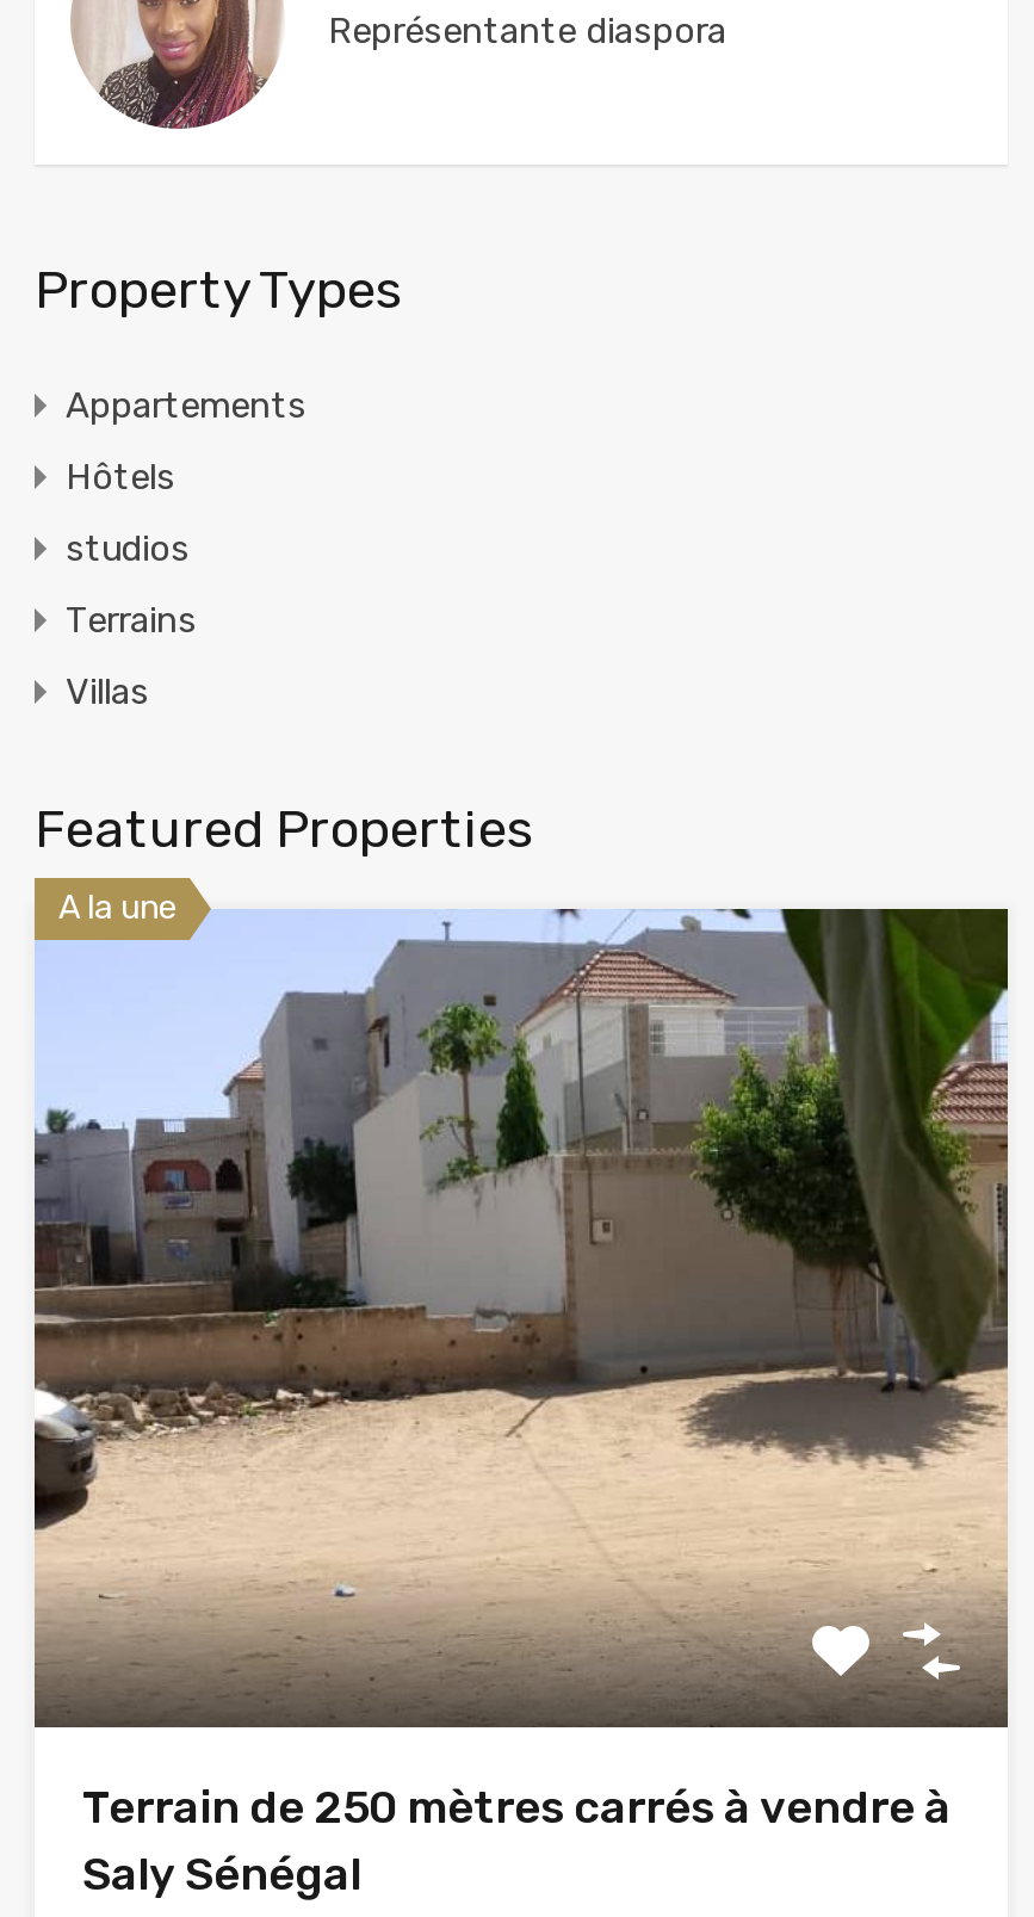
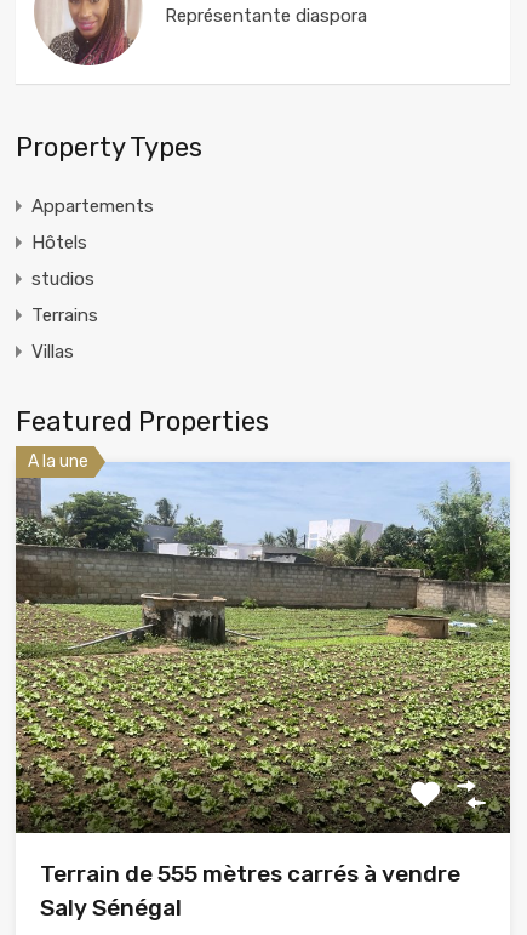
[32,907,1010,1834] [image] | Terrain de 250 mètres carrés à vendre à -> [15,462,511,888] [image] | Terrain de 555 mètres carrés à vendre

